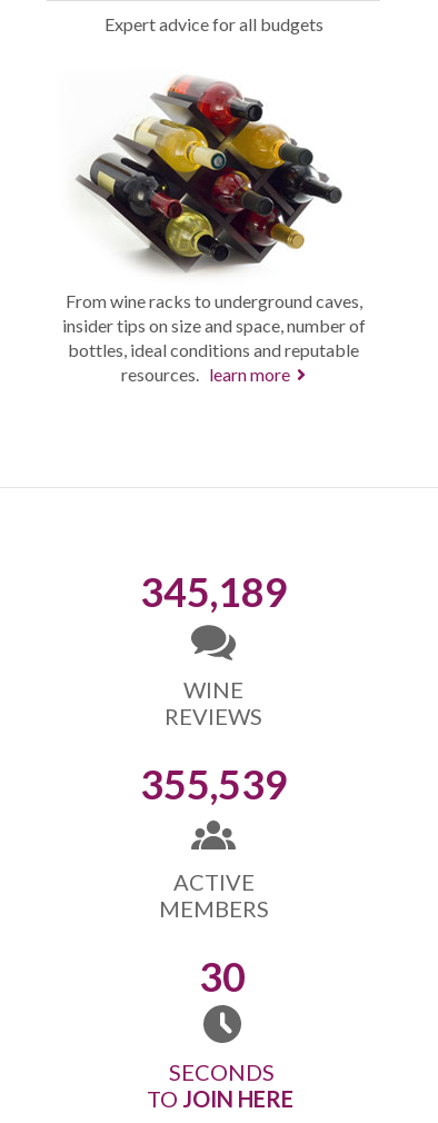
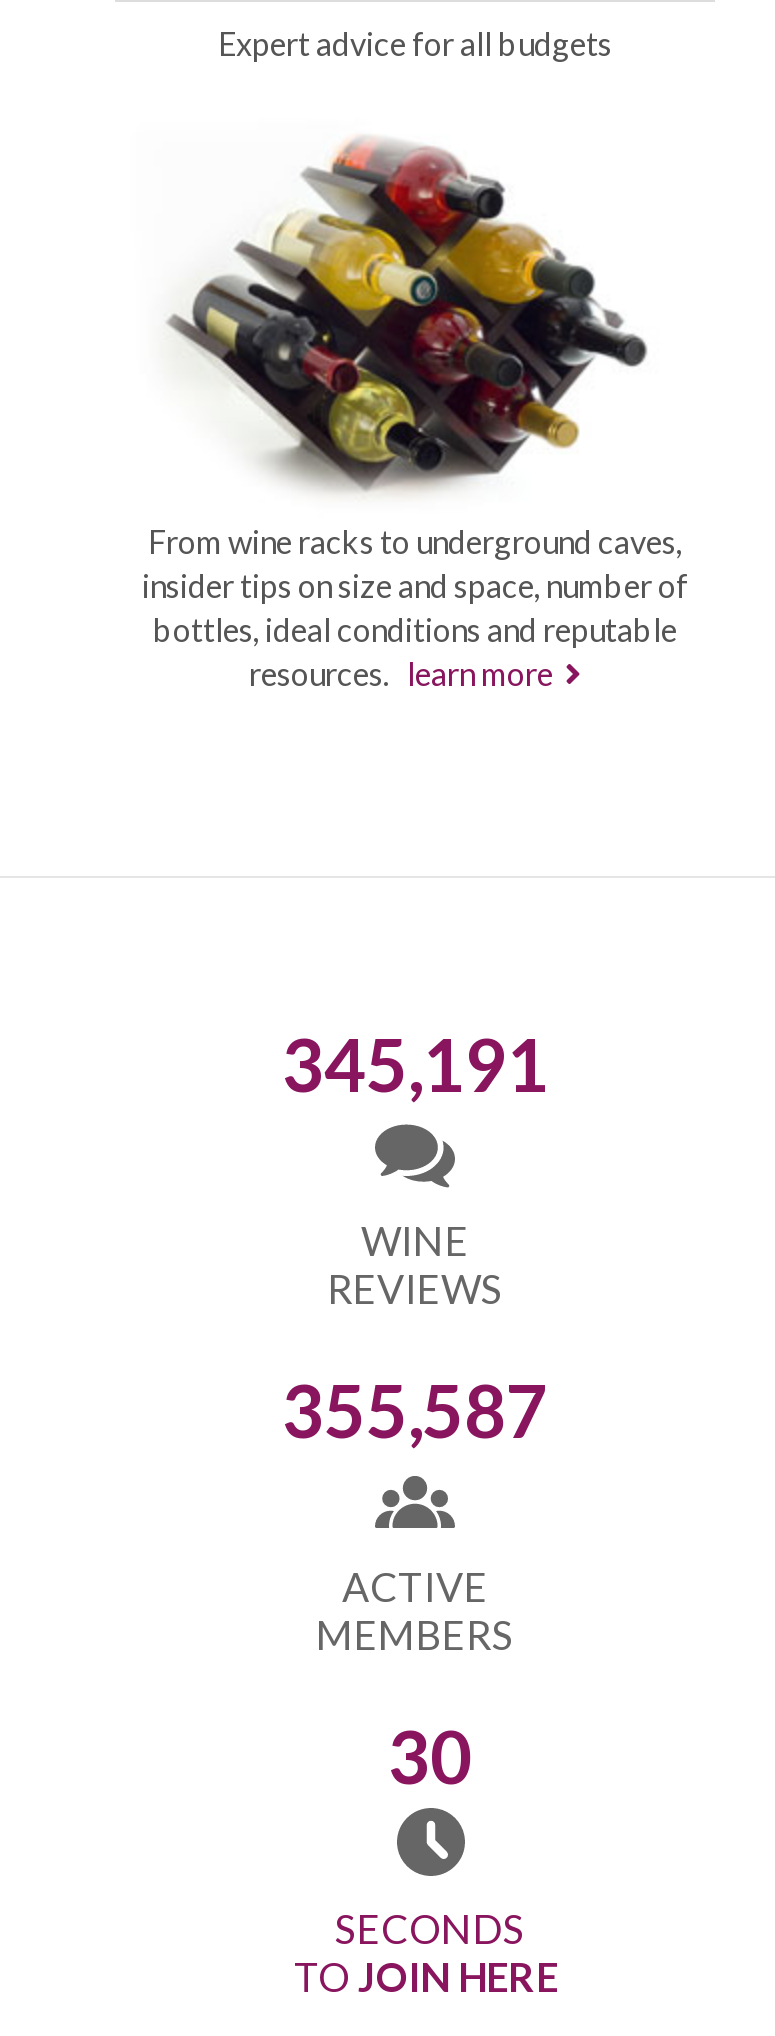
[140,567,287,616] 345,189 -> [282,1020,548,1108] 345,191
[140,759,287,808] 355,539 -> [282,1366,548,1454] 355,587

